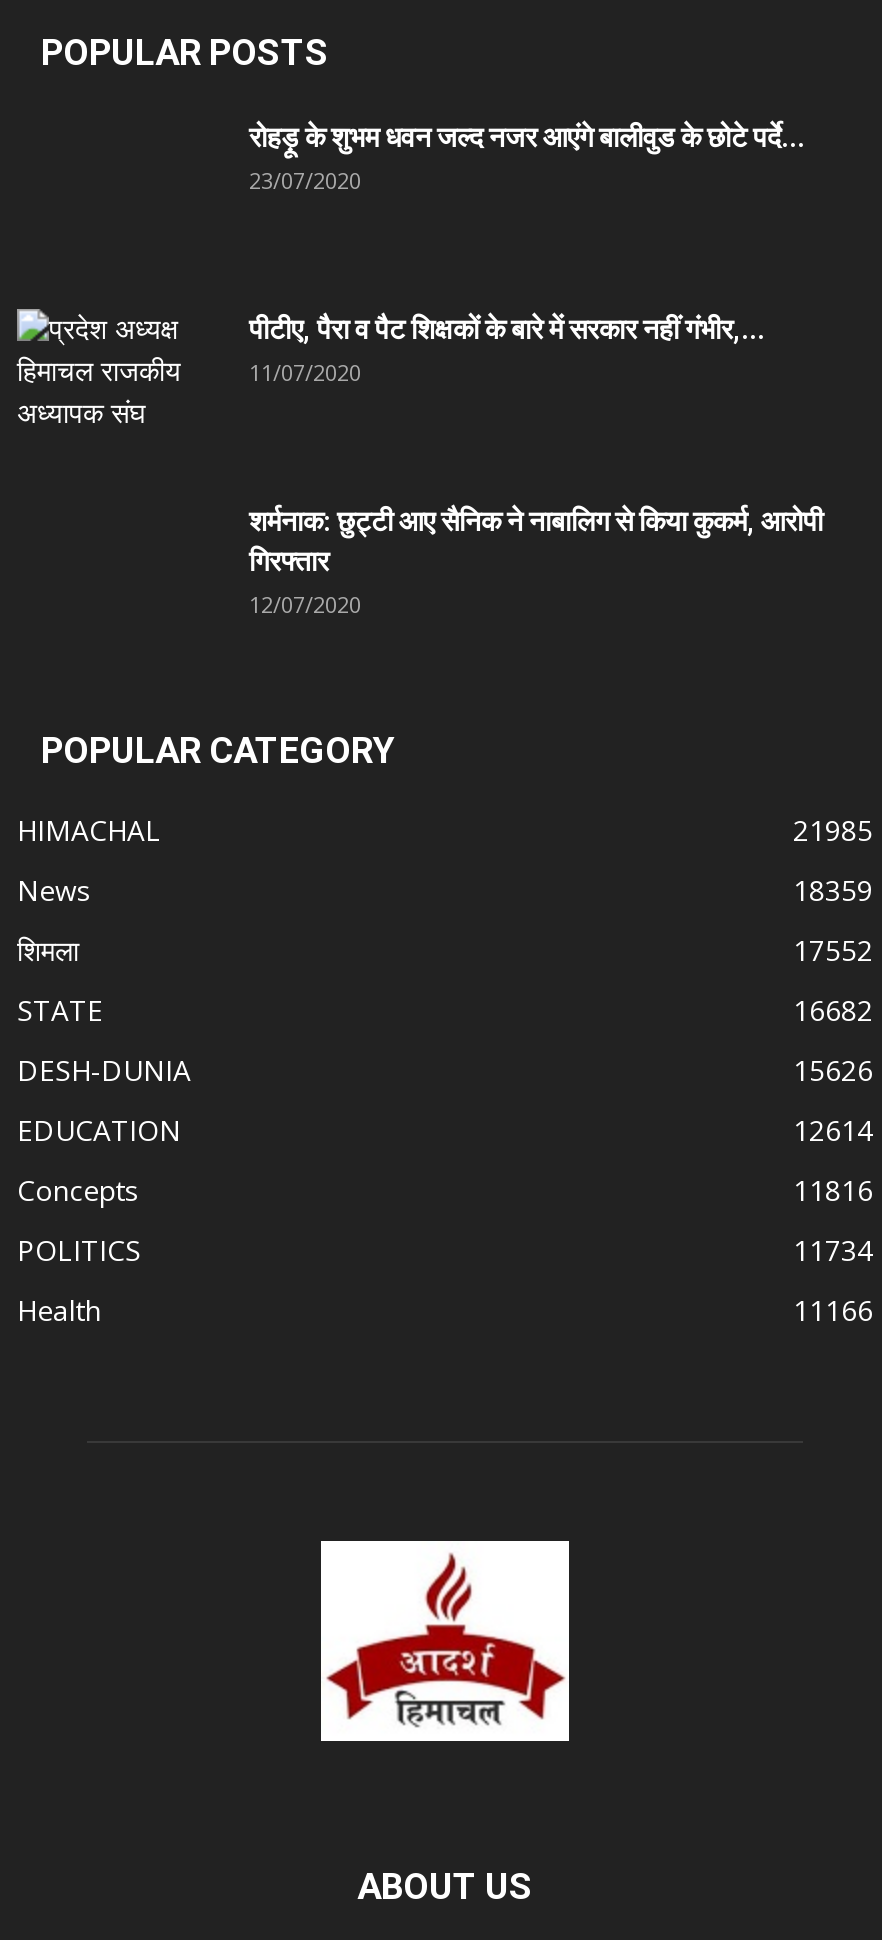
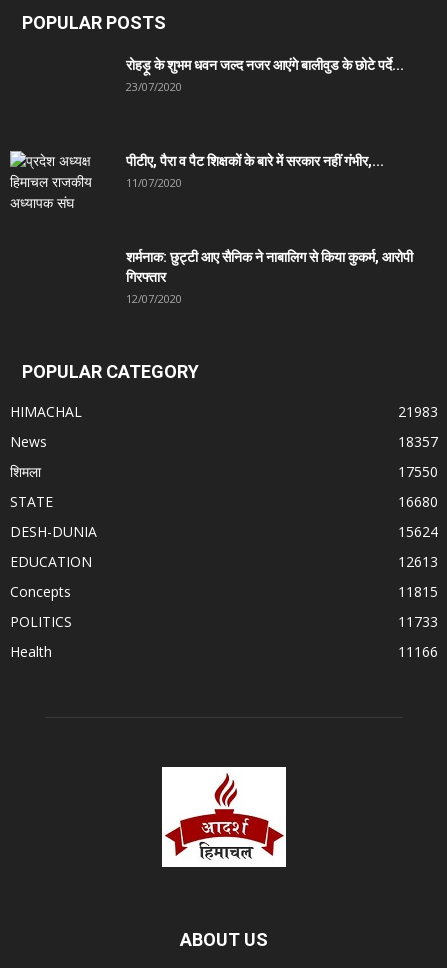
[793,812,873,850] 21985 -> [398,401,438,420] 21983
[793,872,873,910] 18359 -> [398,431,438,450] 18357
[793,932,873,970] 17552 -> [398,461,438,480] 17550
[793,992,873,1030] 16682 -> [398,491,438,510] 16680
[793,1052,873,1090] 15626 -> [398,521,438,540] 15624
[793,1112,873,1150] 12614 -> [398,551,438,570] 12613
[793,1172,873,1210] 11816 -> [398,581,438,600] 11815
[793,1232,873,1270] 11734 -> [398,611,438,630] 11733

